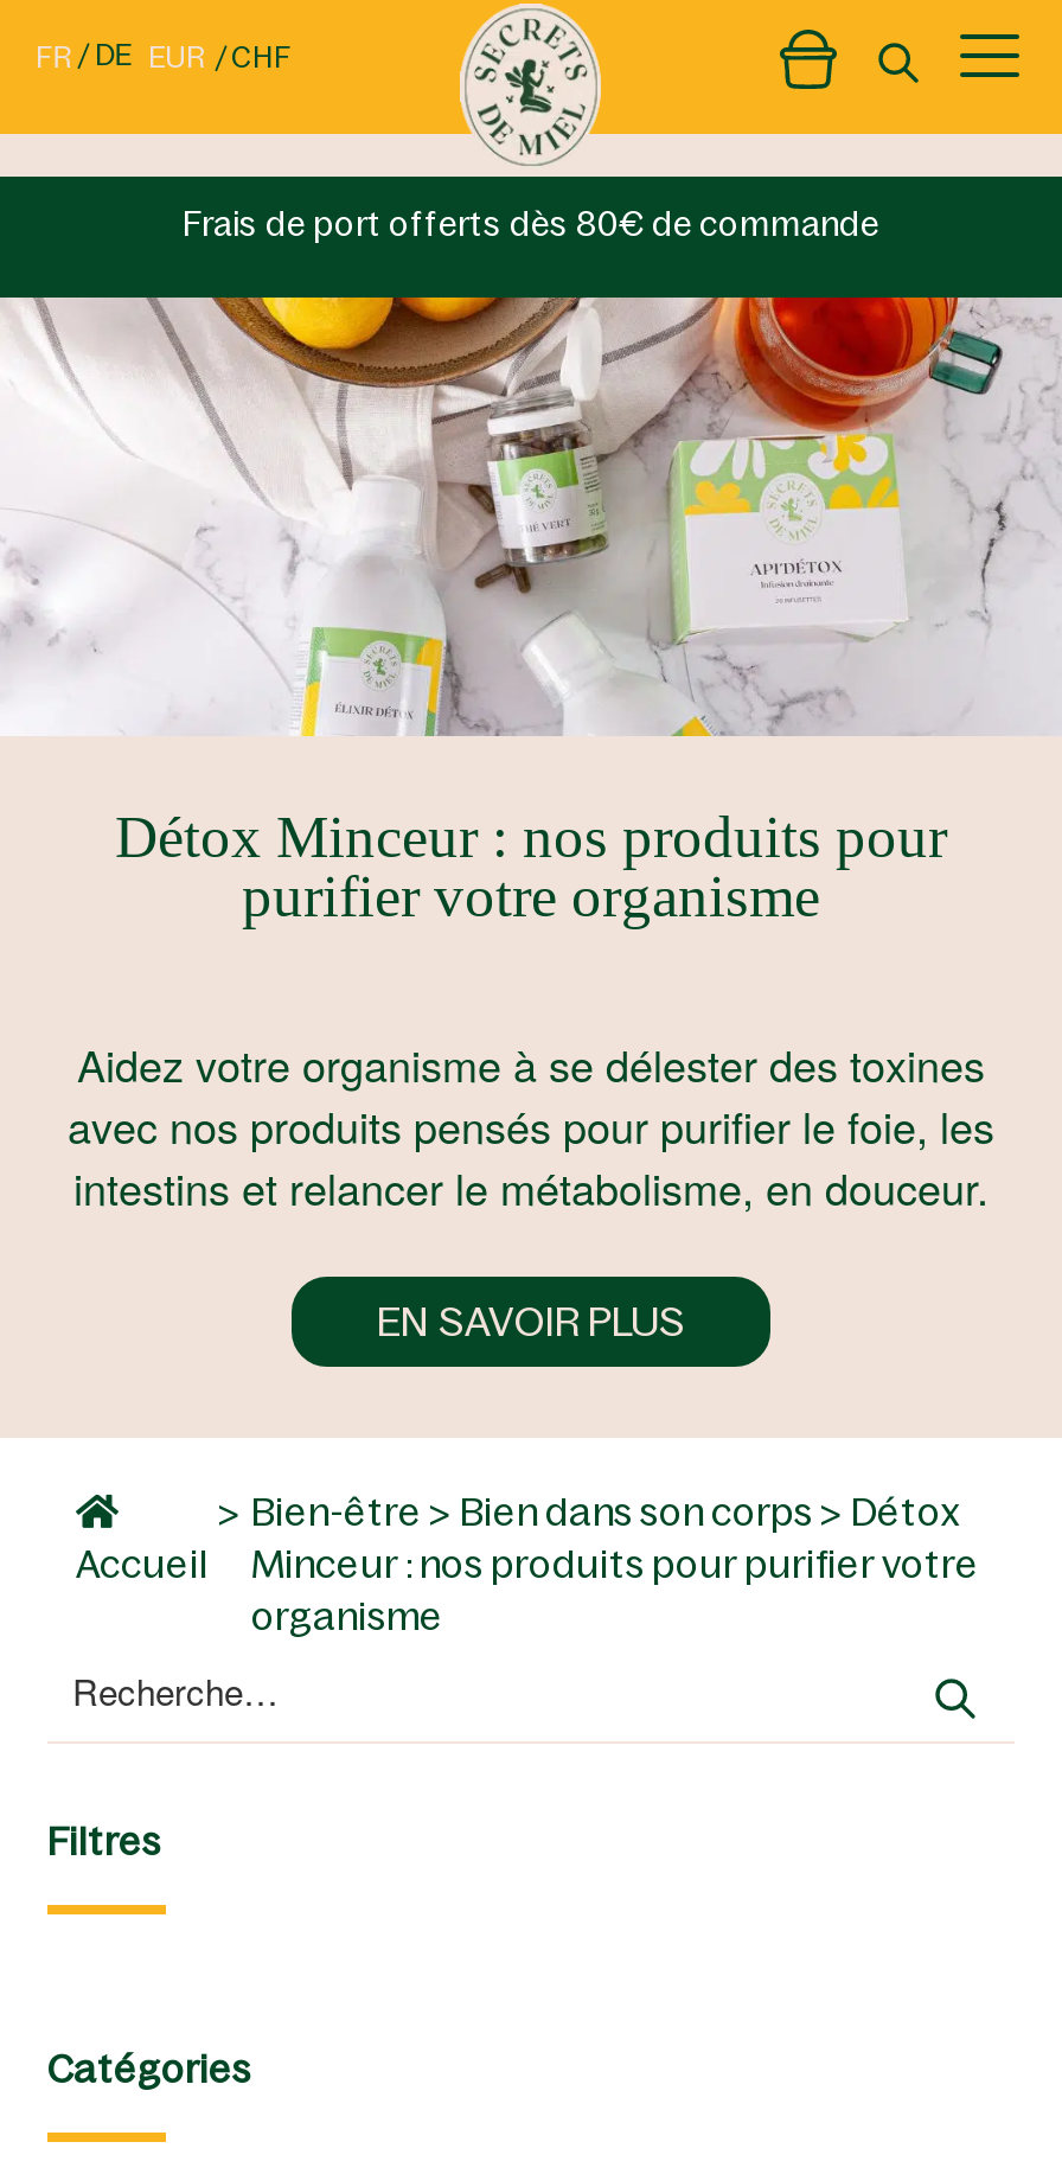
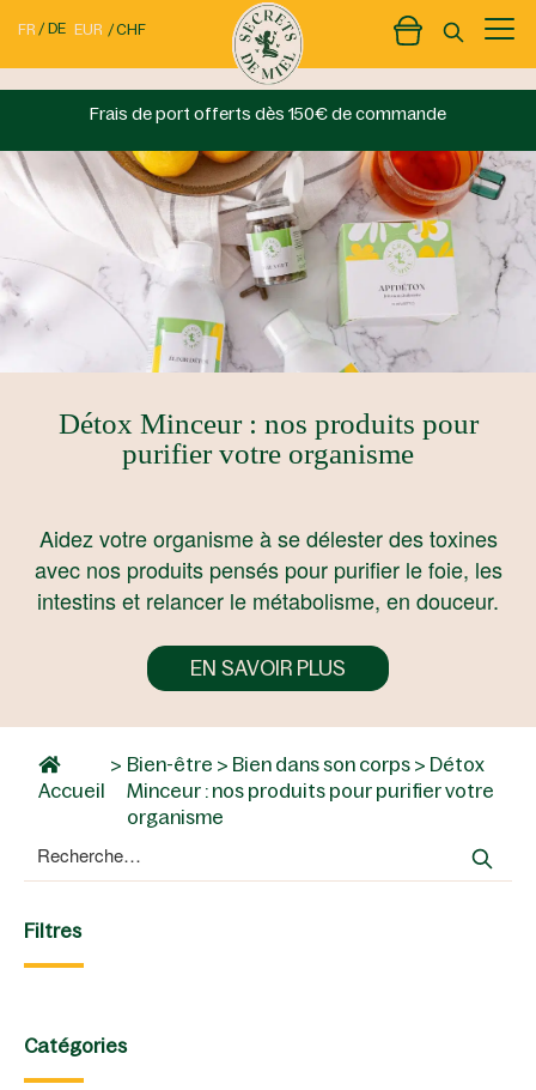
[183,204,879,242] Frais de port offerts dès 80€ de commande -> [90,104,446,123] Frais de port offerts dès 150€ de commande

